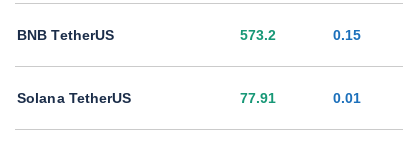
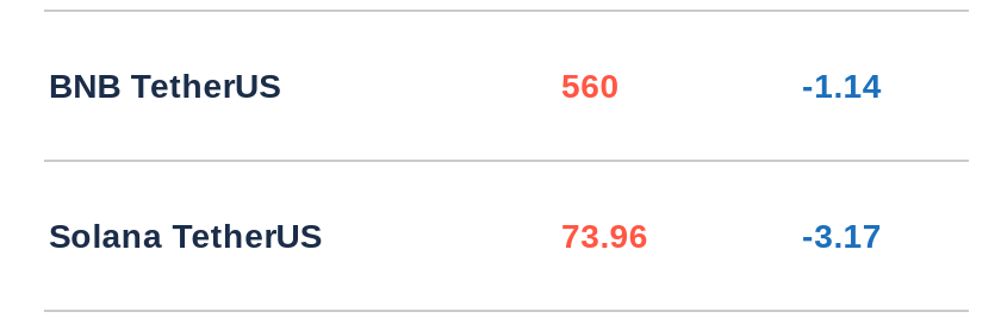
[240,27,276,43] 573.2 -> [561,67,619,105] 560
[333,27,361,43] 0.15 -> [802,67,882,105] -1.14
[240,90,276,106] 77.91 -> [561,217,648,255] 73.96
[333,90,361,106] 0.01 -> [802,217,882,255] -3.17

